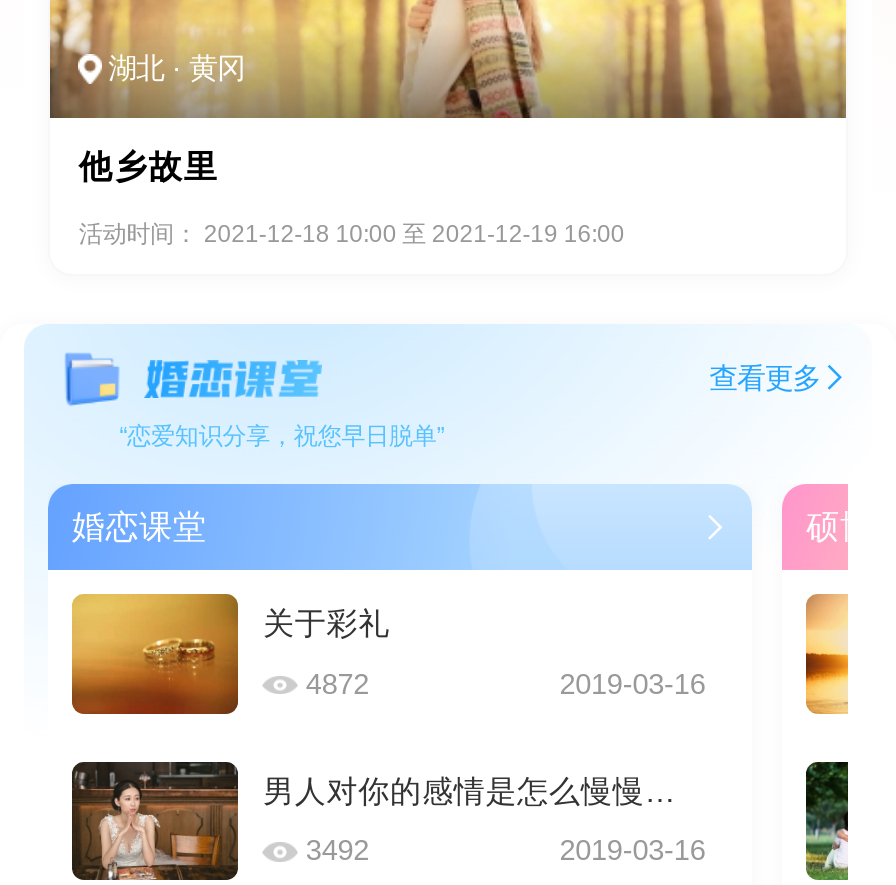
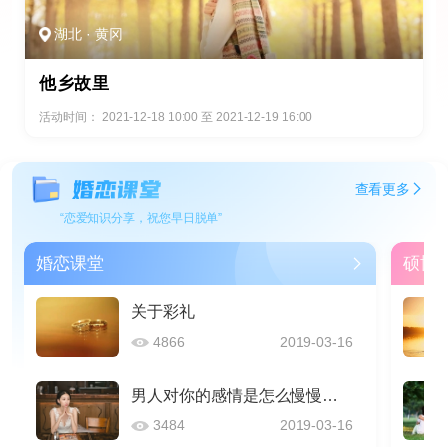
[306,668,369,700] 4872 -> [153,334,184,350] 4866
[306,835,369,867] 3492 -> [153,417,184,433] 3484

